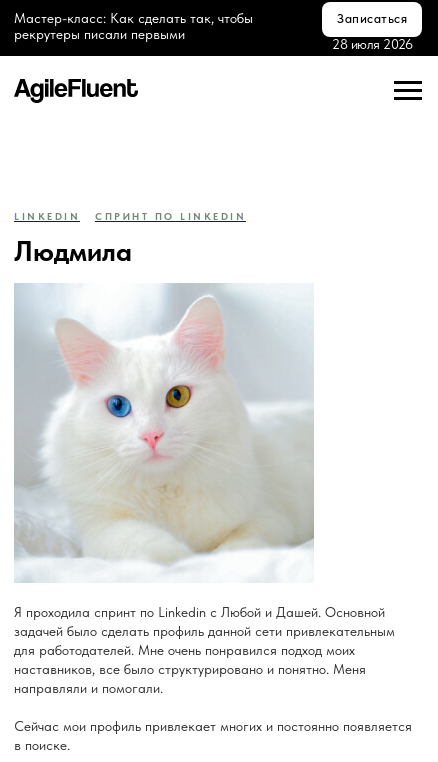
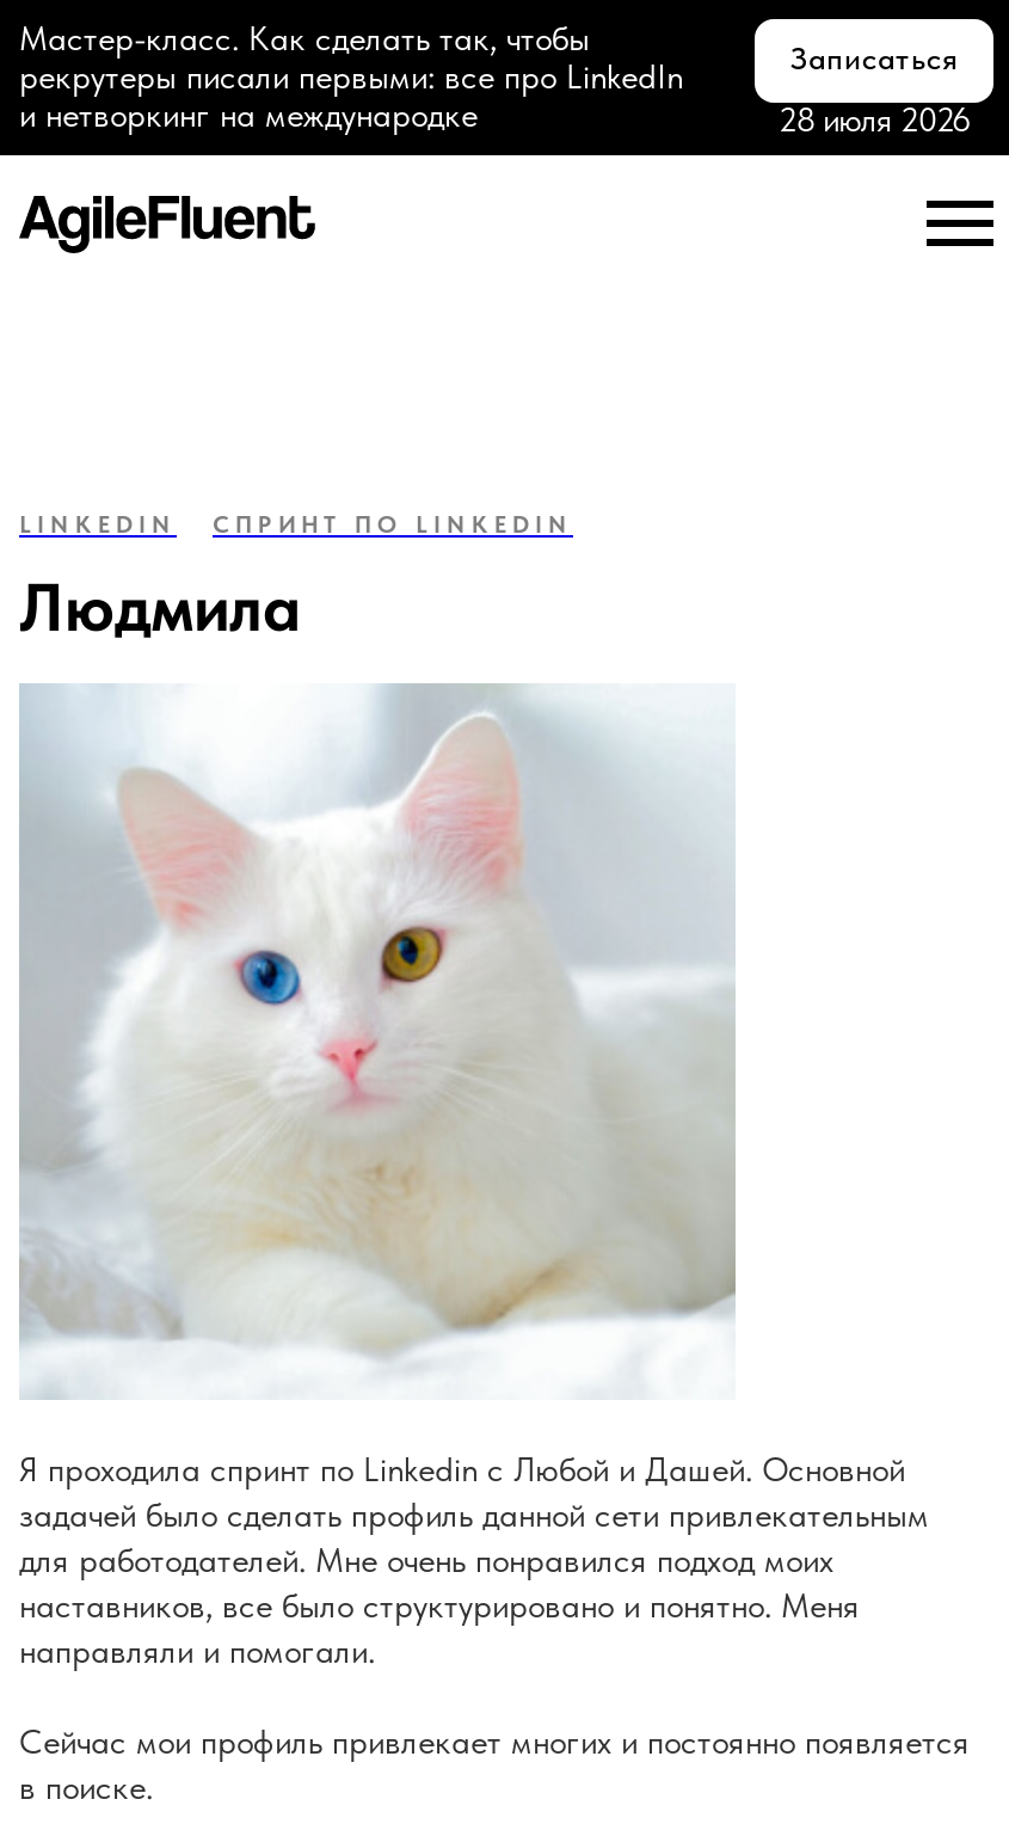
[14,10,253,42] Мастер-класс: Как сделать так, чтобы | рекрутеры писали первыми -> [19,19,683,134] Мастер-класс. Как сделать так, чтобы | рекрутеры писали первыми: все про LinkedIn | и нетворкинг на международке

